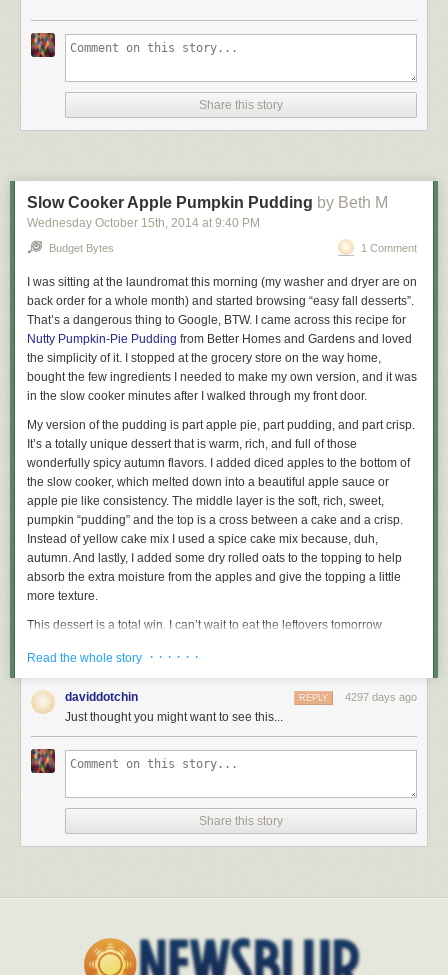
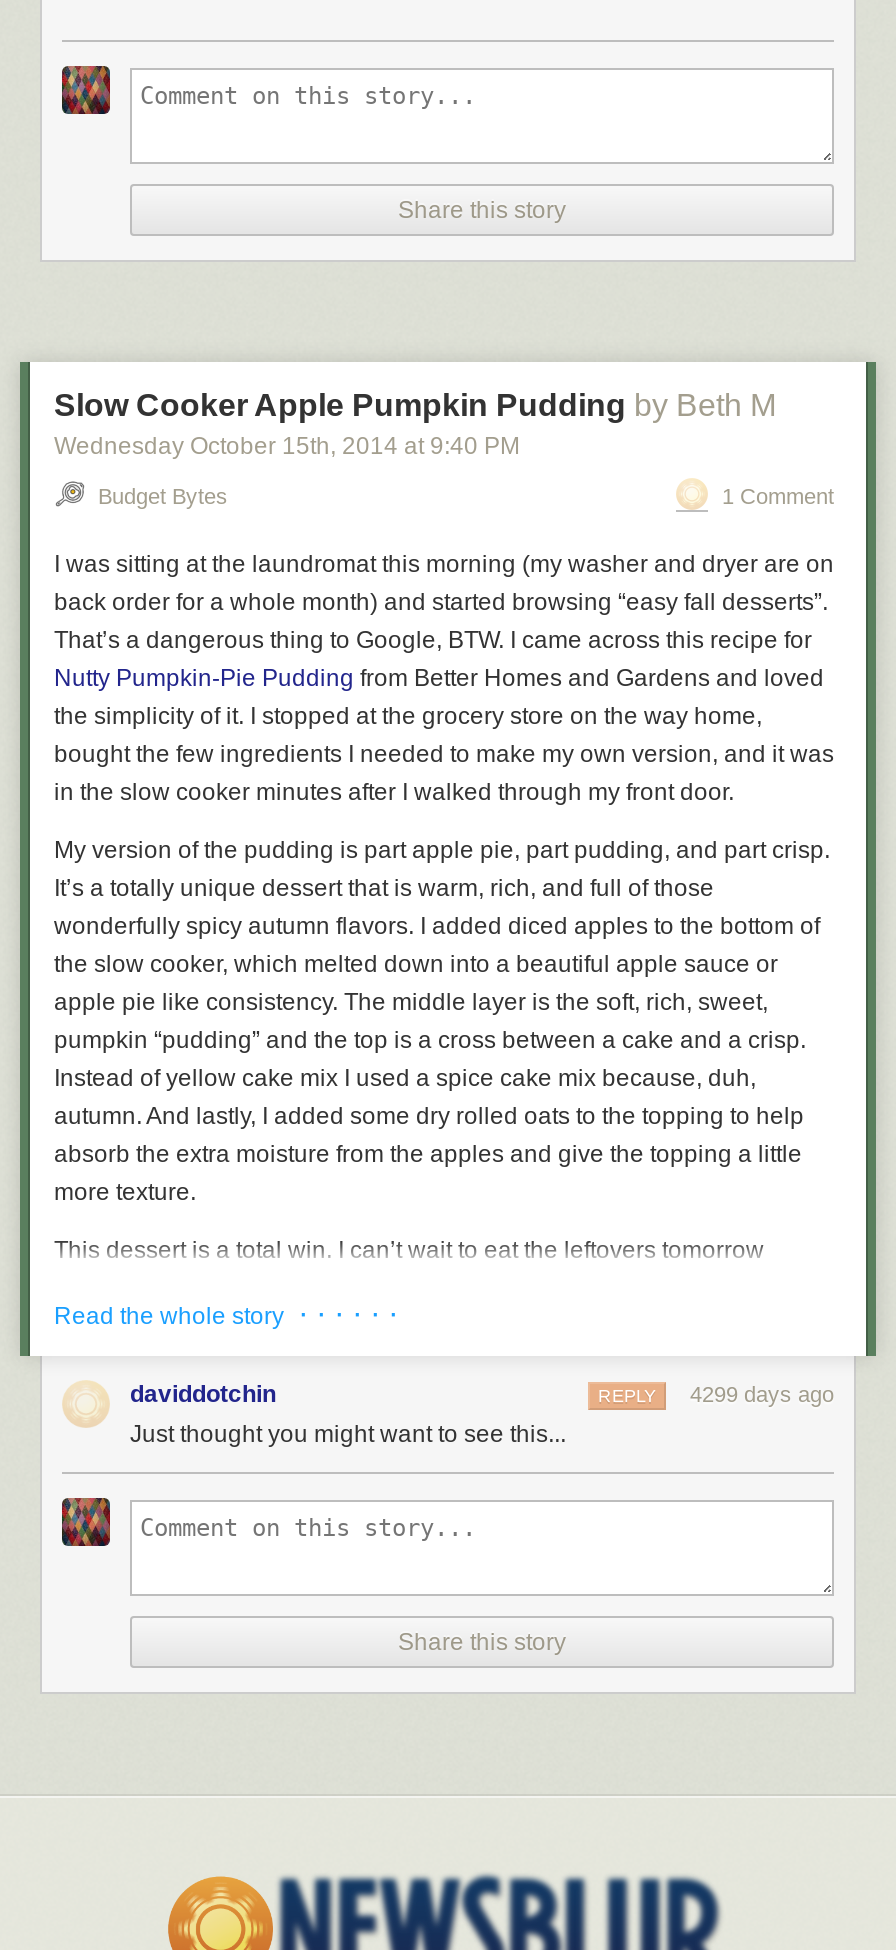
[299,691,417,703] REPLY 4297 days ago -> [598,1382,834,1406] REPLY 4299 days ago

